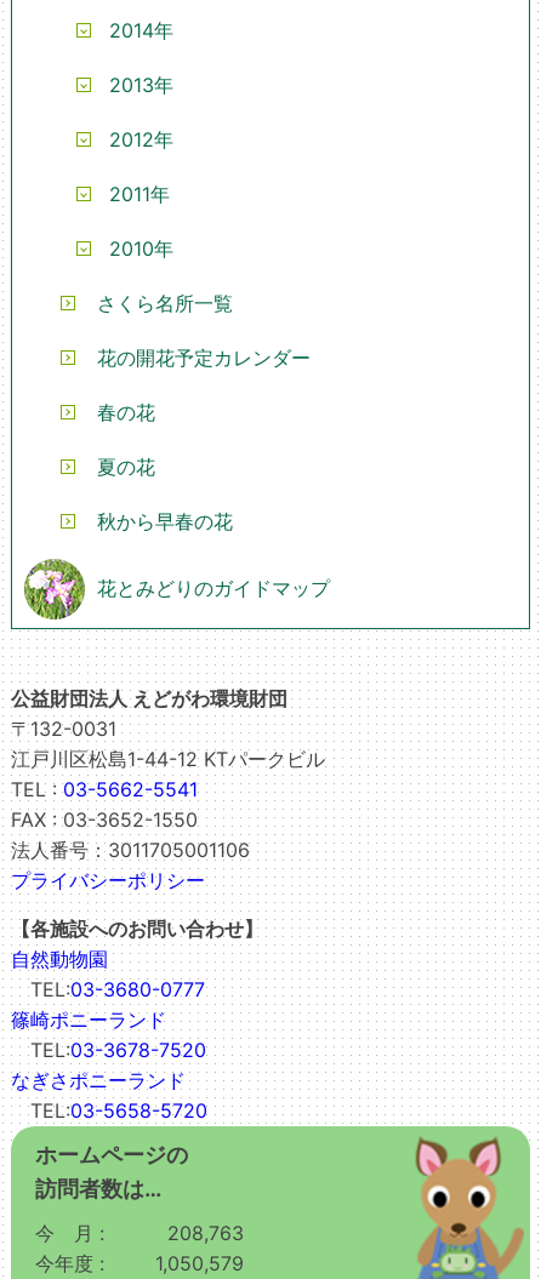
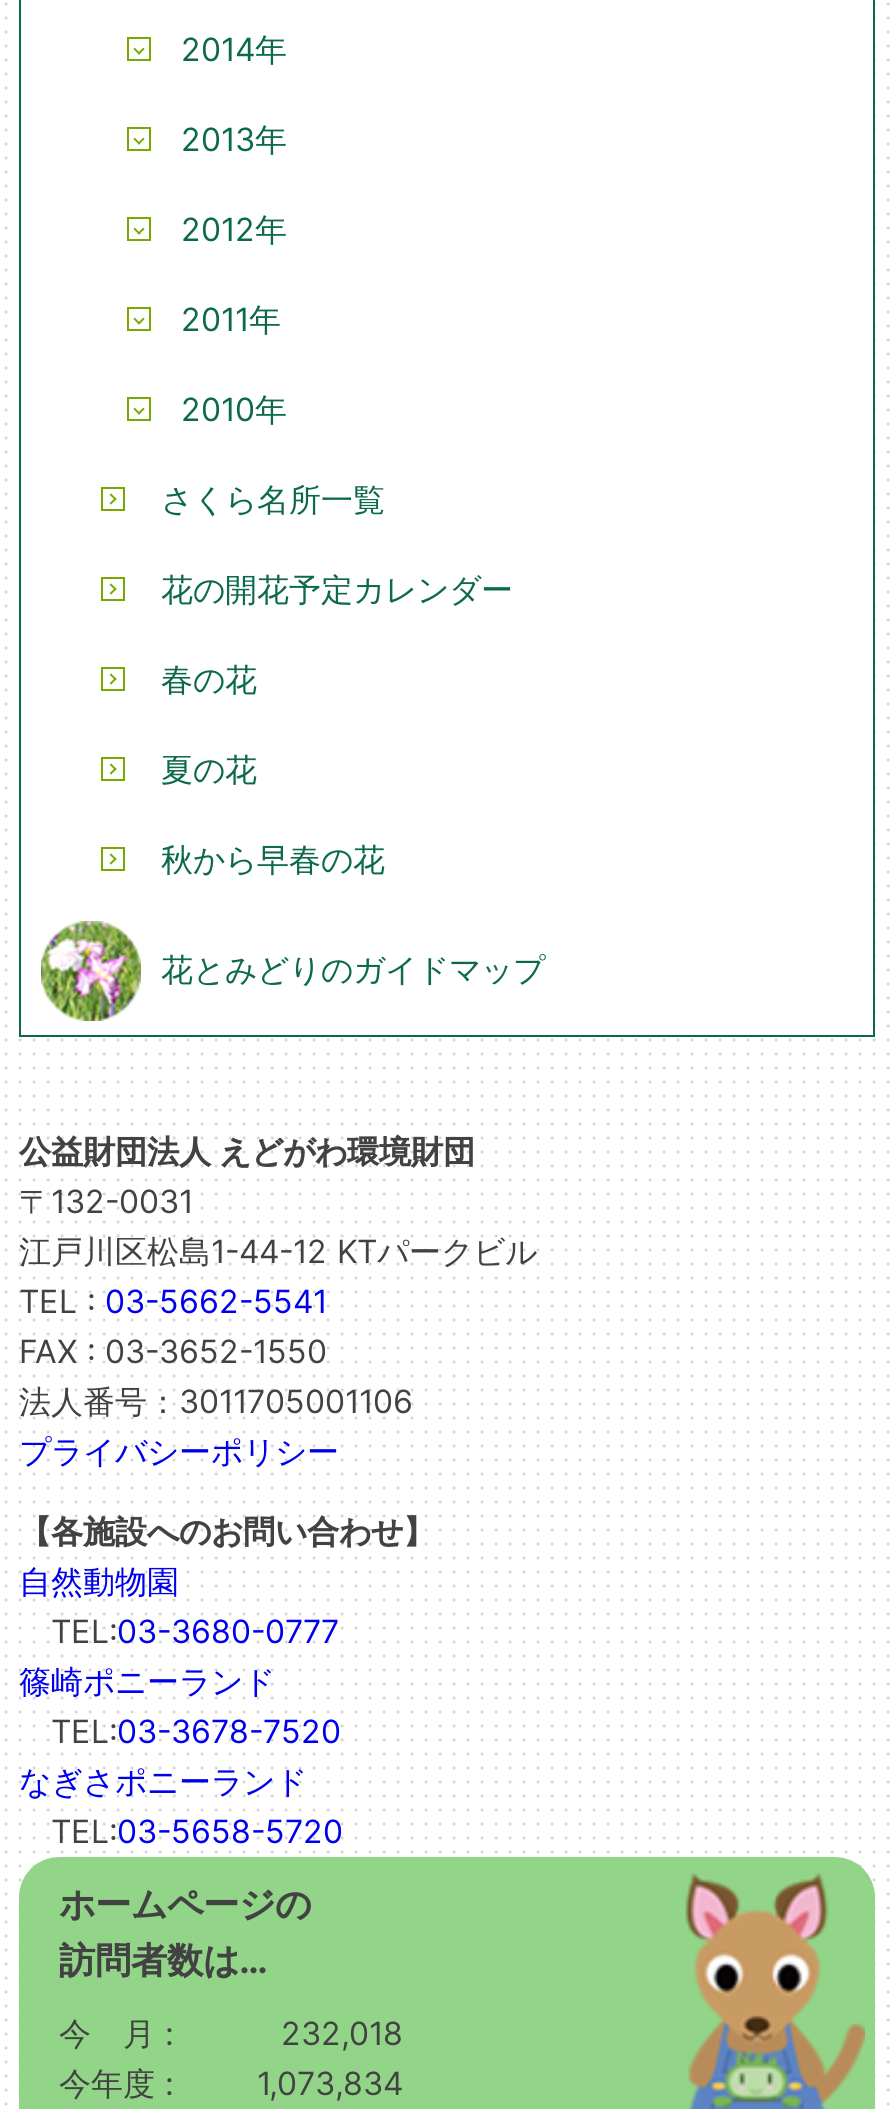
[167,1221,244,1245] 208,763 -> [281,2013,403,2053] 232,018
[35,1251,244,1275] 今年度 : 1,050,579 -> [59,2063,403,2103] 今年度 : 1,073,834

